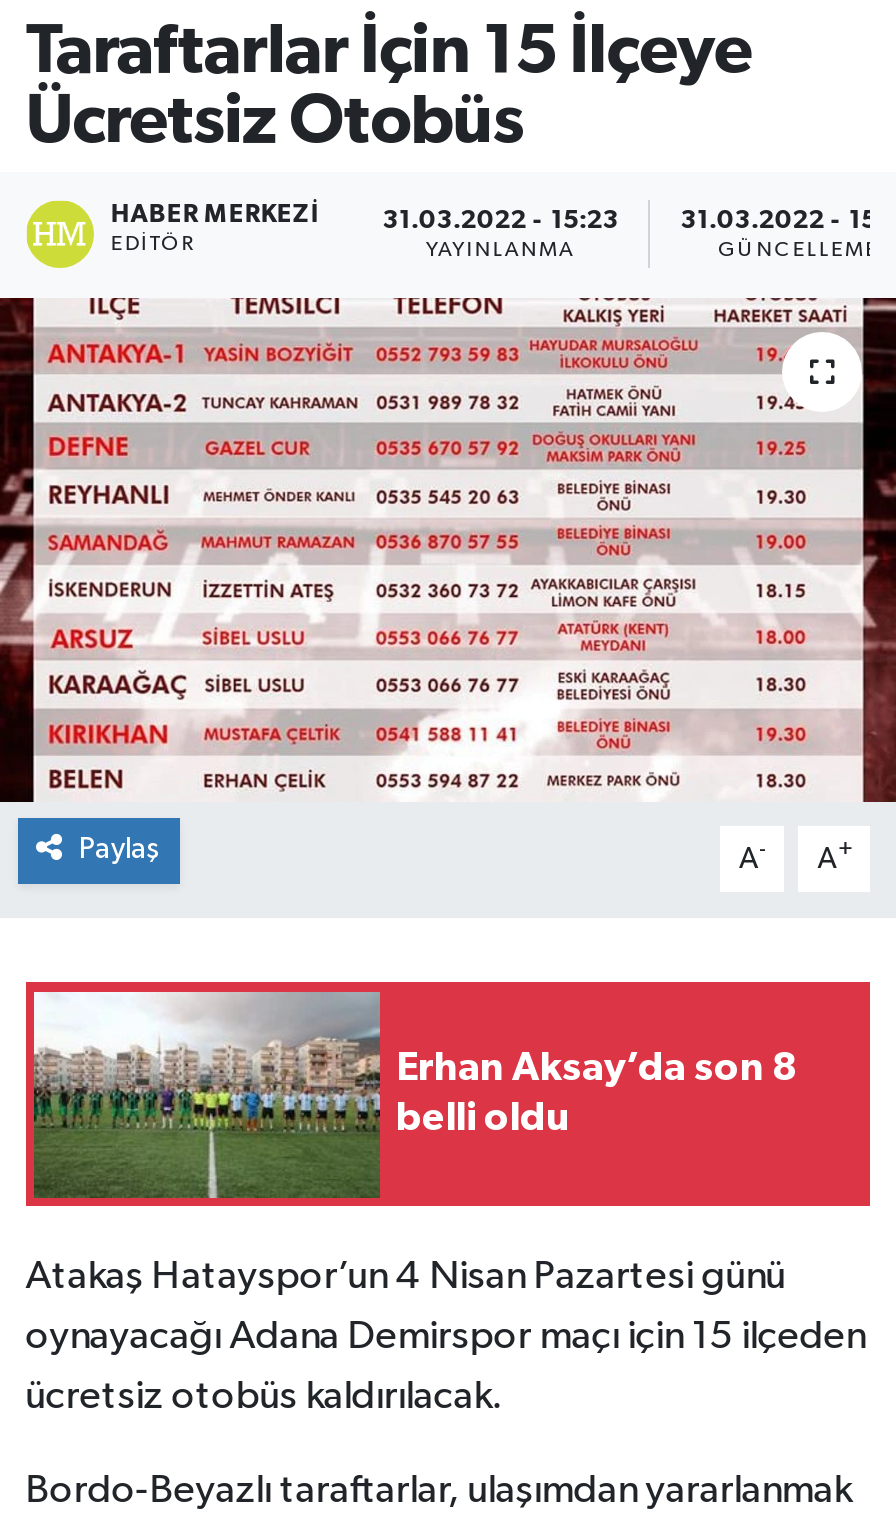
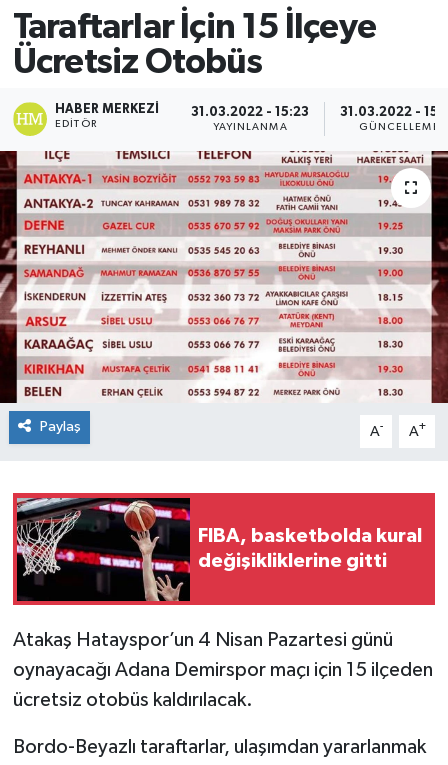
[32,990,796,1200] [image] | Erhan Aksay’da son 8 | belli oldu -> [16,497,422,602] [image] | FIBA, basketbolda kural | değişikliklerine gitti

